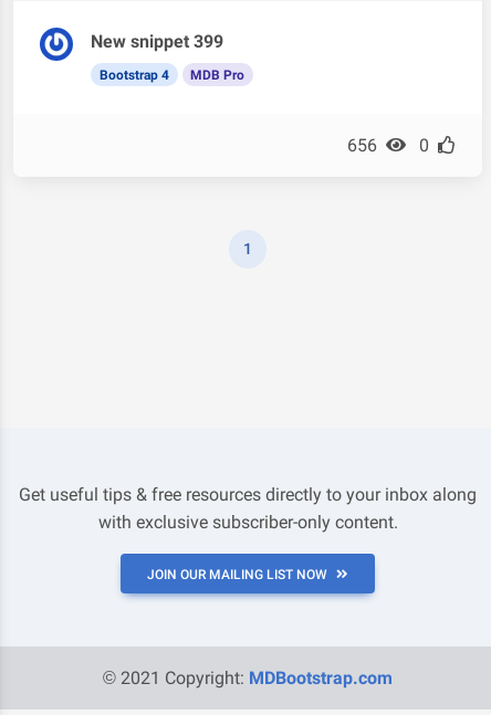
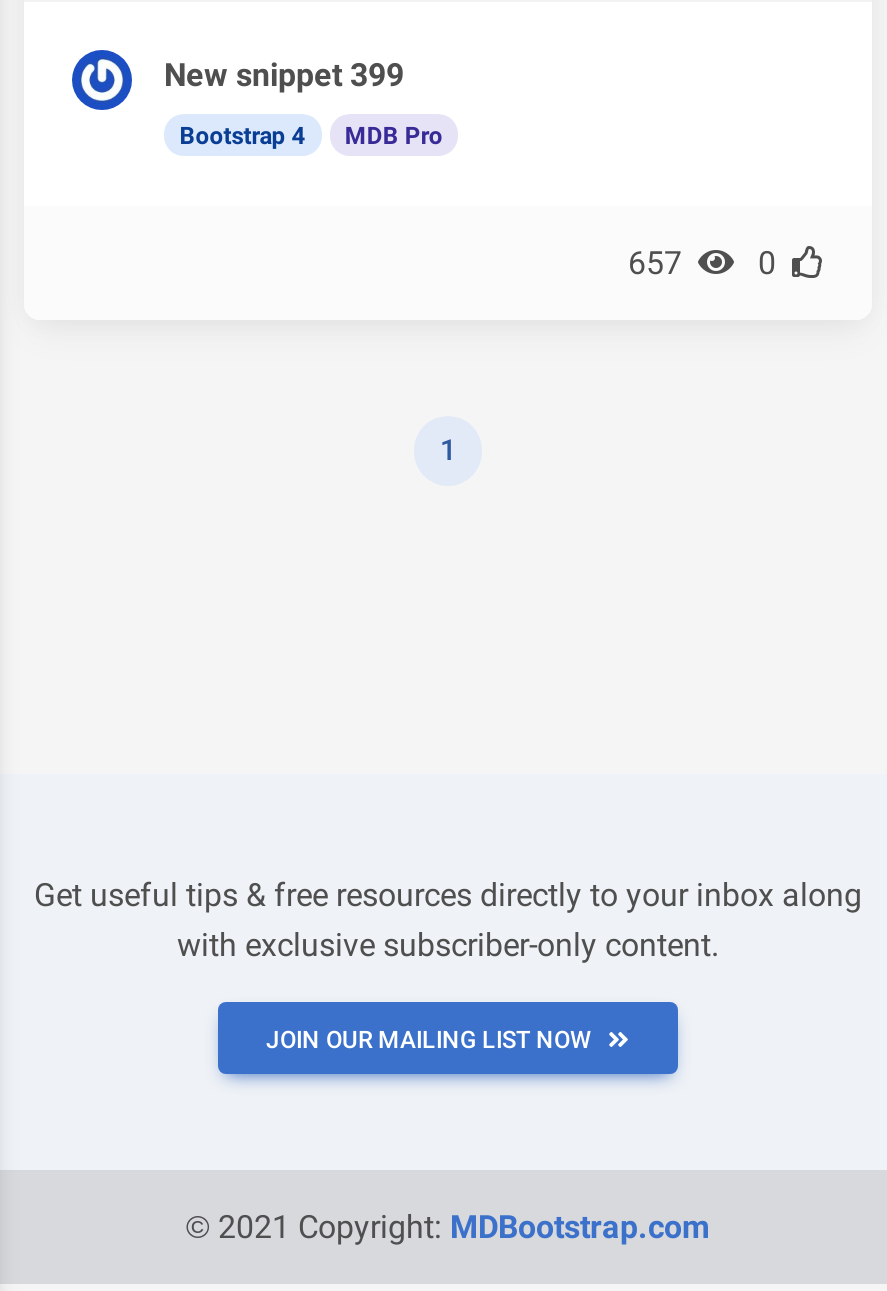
[347,134,433,155] 656 0 -> [628,243,784,281] 657 0

